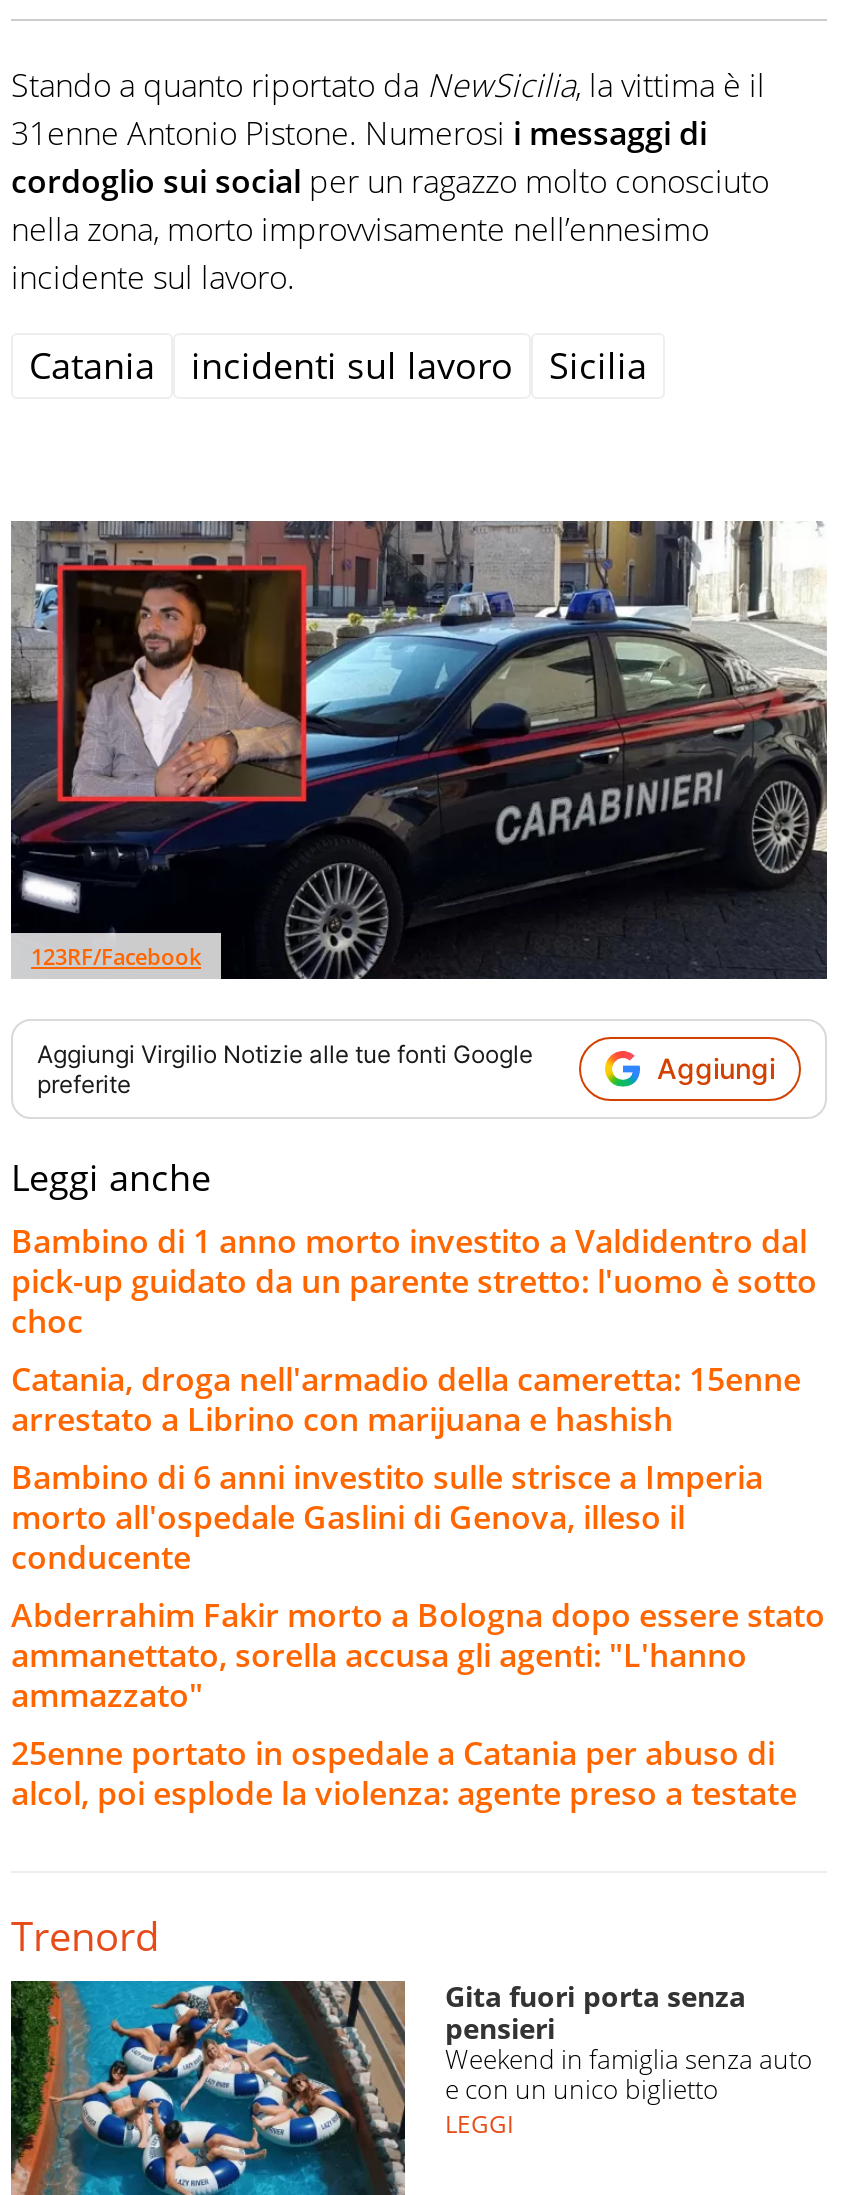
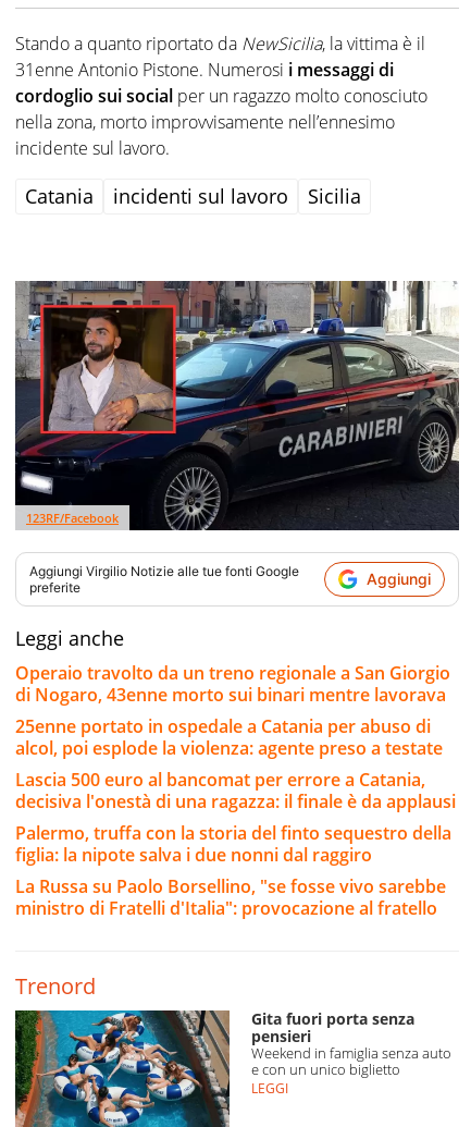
[11,1219,825,1717] Bambino di 1 anno morto investito a Valdidentro dal | pick-up guidato da un parente stretto: l'uomo è sotto | choc | Catania, droga nell'armadio della cameretta: 15enne | arrestato a Librino con marijuana e hashish | Bambino di 6 anni investito sulle strisce a Imperia | morto all'ospedale Gaslini di Genova, illeso il | conducente | Abderrahim Fakir morto a Bologna dopo essere stato | ammanettato, sorella accusa gli agenti: "L'hanno | ammazzato" -> [15,661,450,707] Operaio travolto da un treno regionale a San Giorgio | di Nogaro, 43enne morto sui binari mentre lavorava
moved [11,1731,797,1815] -> [15,714,443,760]: 25enne portato in ospedale a Catania per abuso di | alcol, poi esplode la violenza: agente preso a testate
none -> [15,768,456,920] Lascia 500 euro al bancomat per errore a Catania, | decisiva l'onestà di una ragazza: il finale è da applausi | Palermo, truffa con la storia del finto sequestro della | figlia: la nipote salva i due nonni dal raggiro | La Russa su Paolo Borsellino, "se fosse vivo sarebbe | ministro di Fratelli d'Italia": provocazione al fratello

